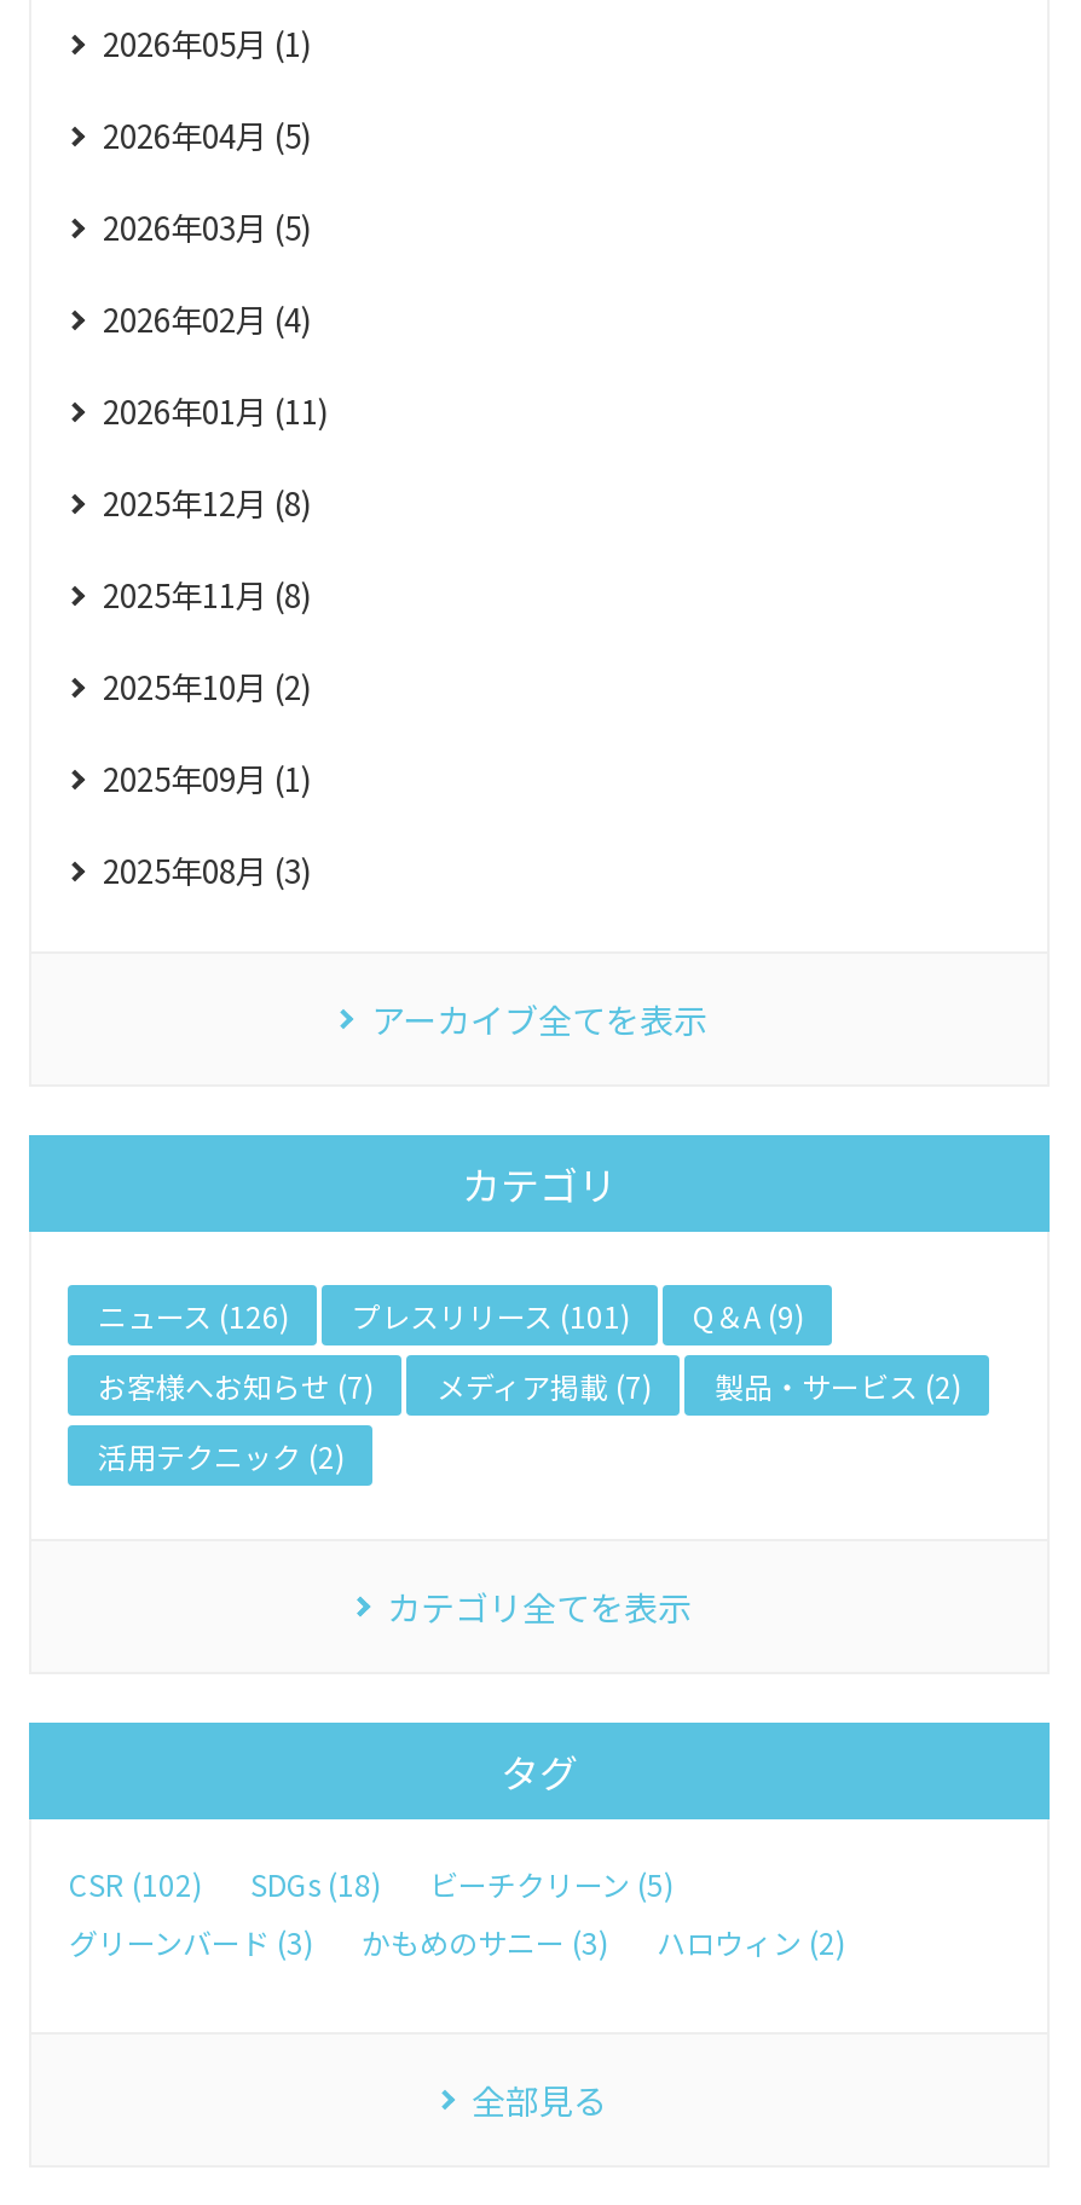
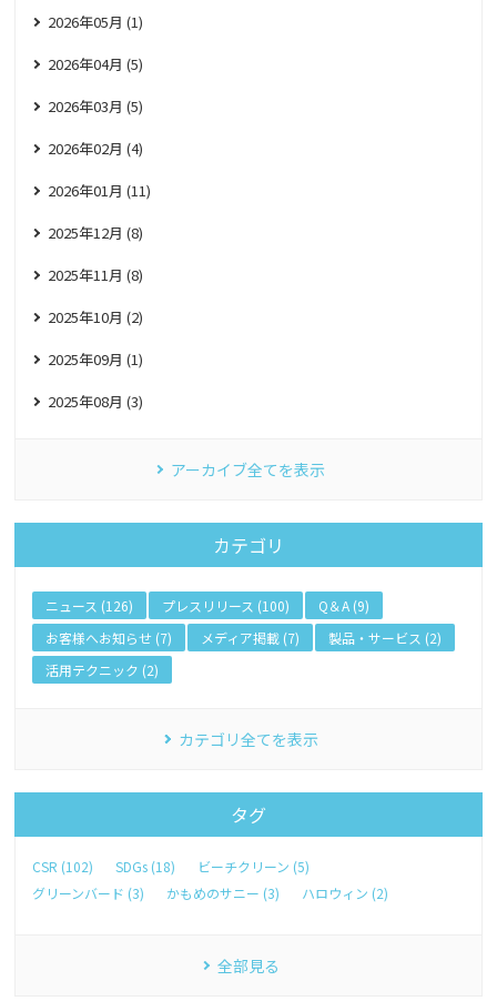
[352,1294,630,1336] プレスリリース (101) -> [162,596,290,615] プレスリリース (100)

